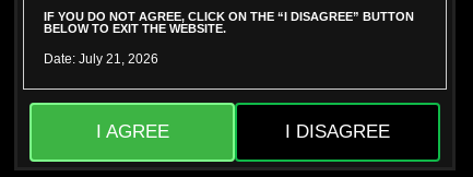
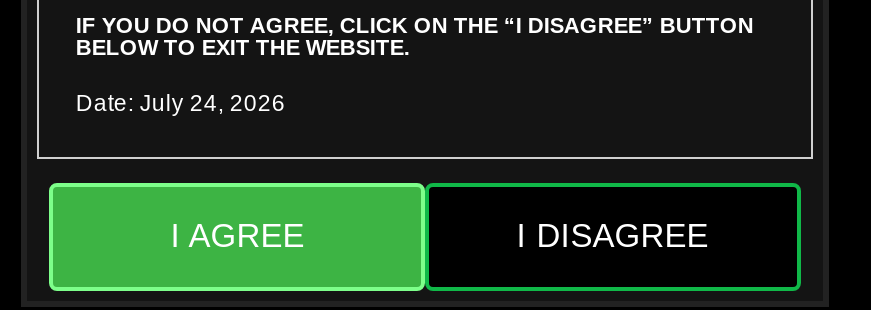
[44,52,159,66] Date: July 21, 2026 -> [76,90,286,116] Date: July 24, 2026

